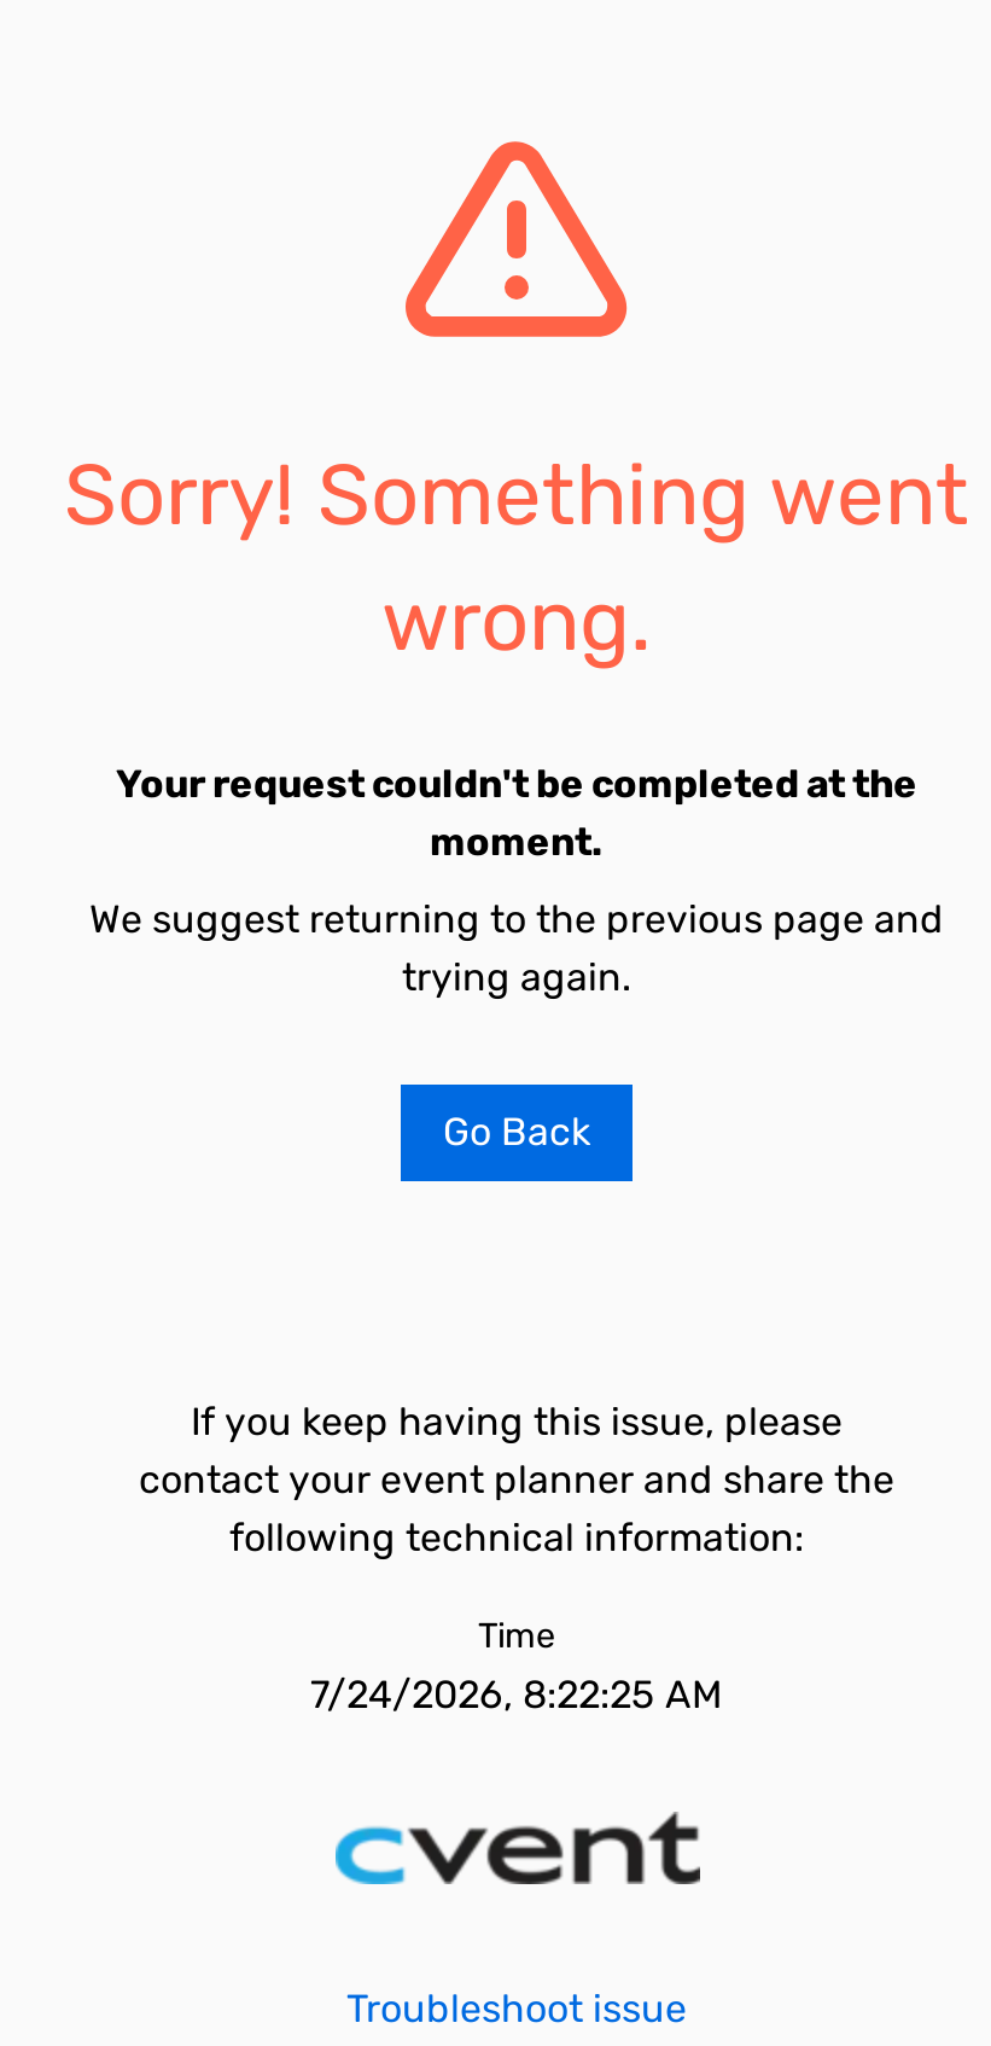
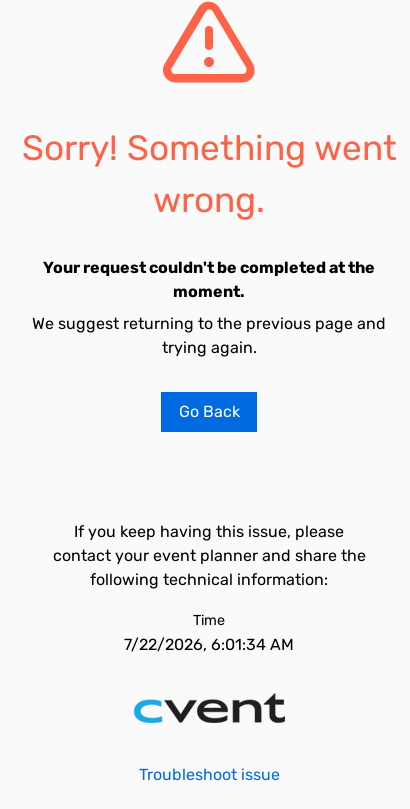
[310,1672,723,1717] 7/24/2026, 8:22:25 AM -> [124,635,294,654] 7/22/2026, 6:01:34 AM

